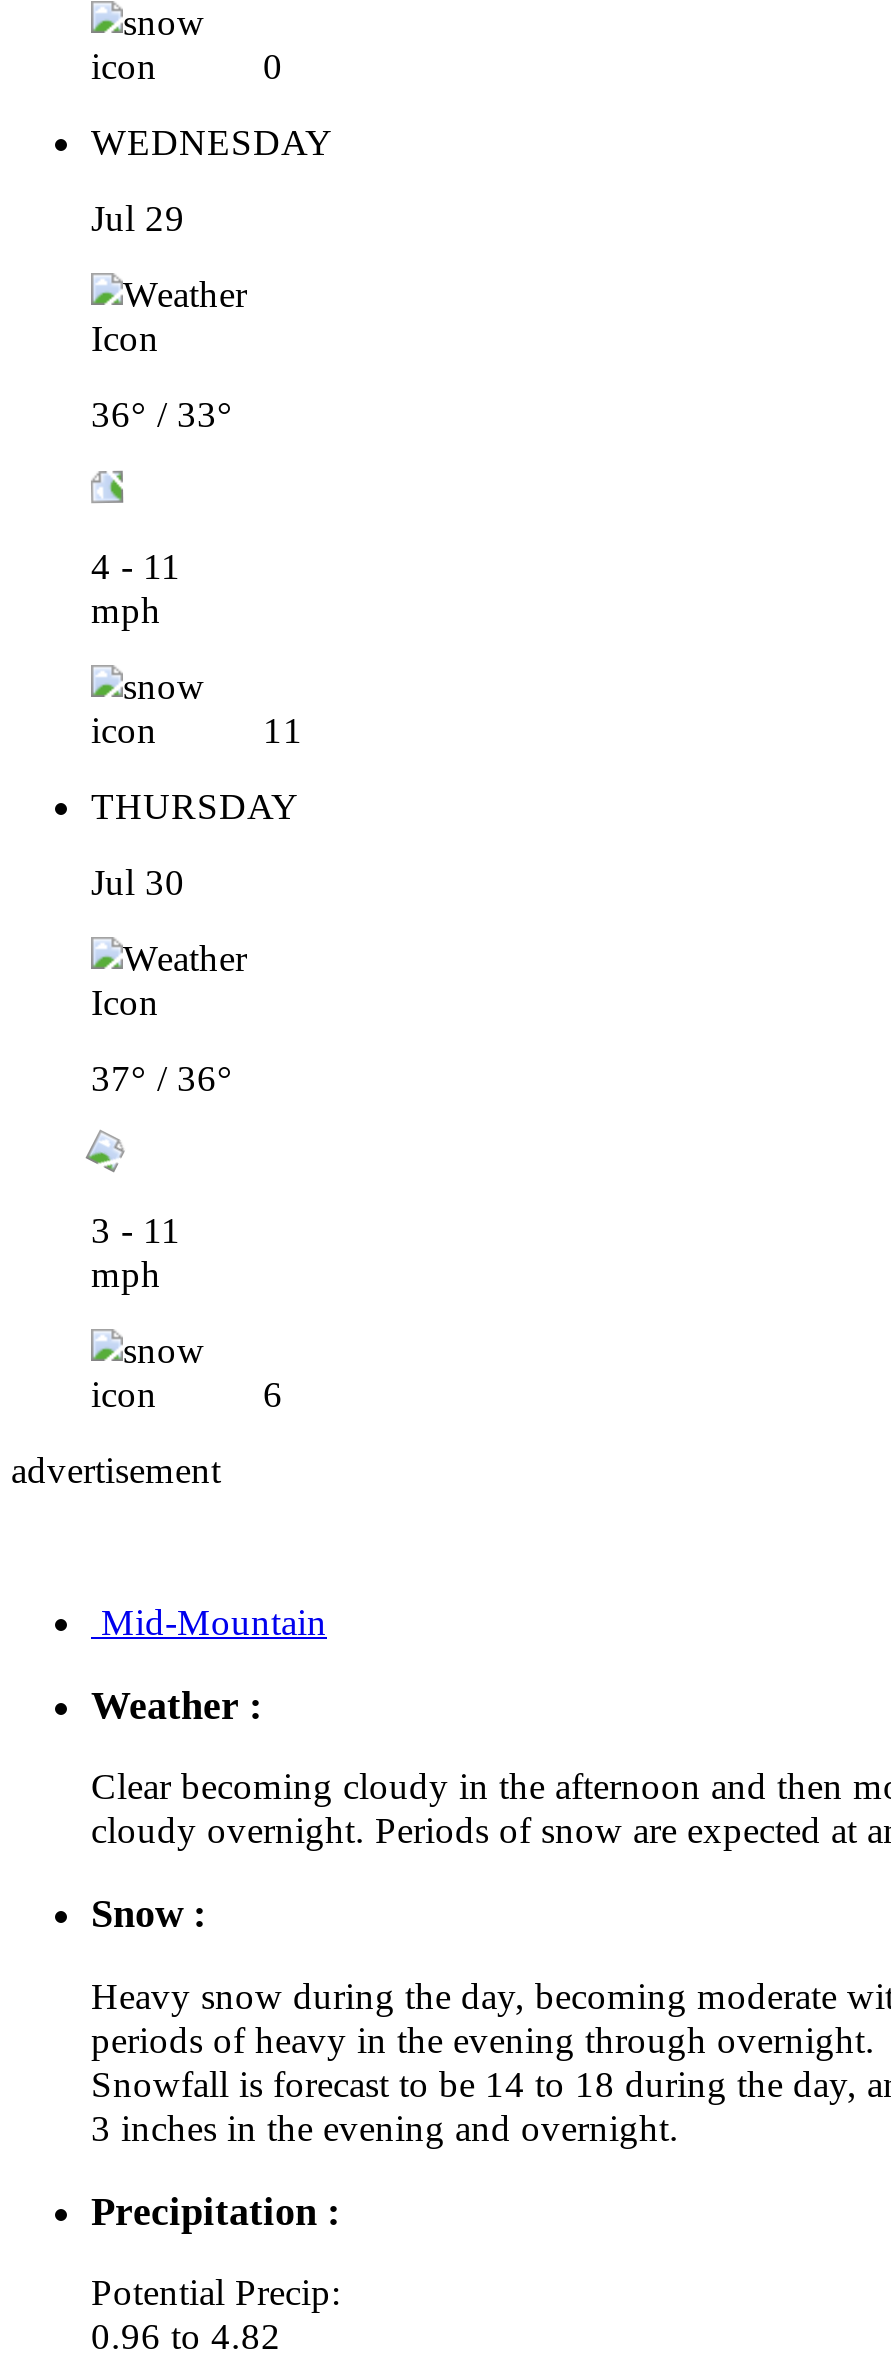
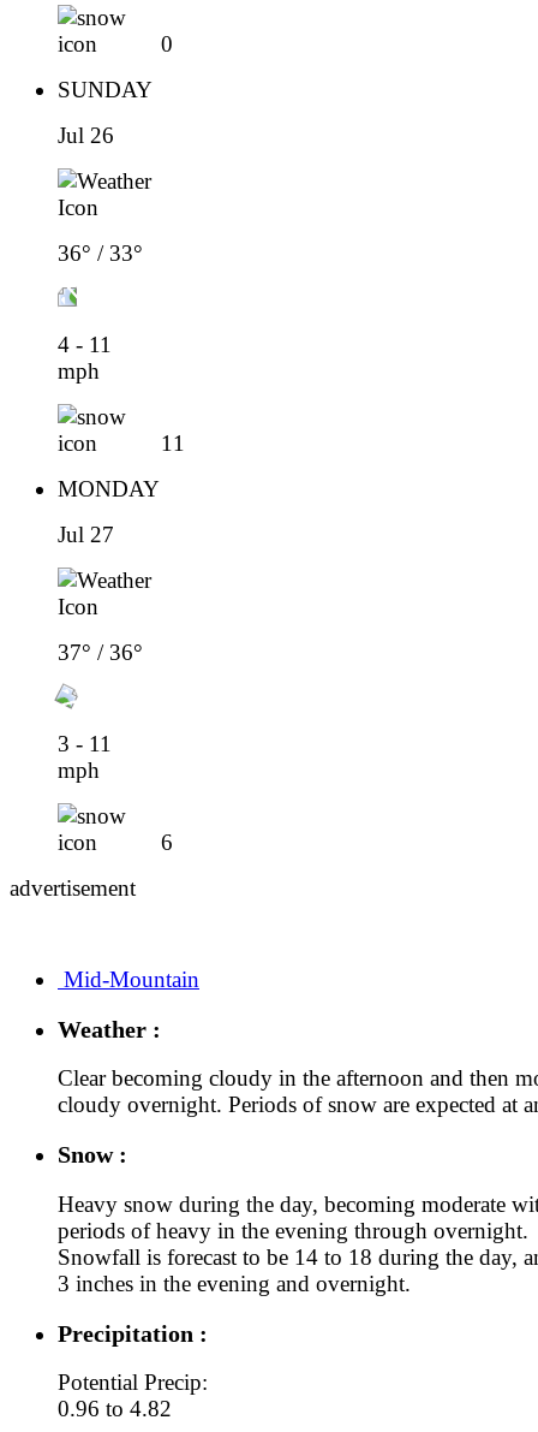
[91,121,333,163] WEDNESDAY -> [58,77,153,102] SUNDAY
[91,197,185,239] Jul 29 -> [58,123,114,148] Jul 26
[91,785,299,827] THURSDAY -> [58,476,160,501] MONDAY
[91,861,185,903] Jul 30 -> [58,522,114,547] Jul 27

